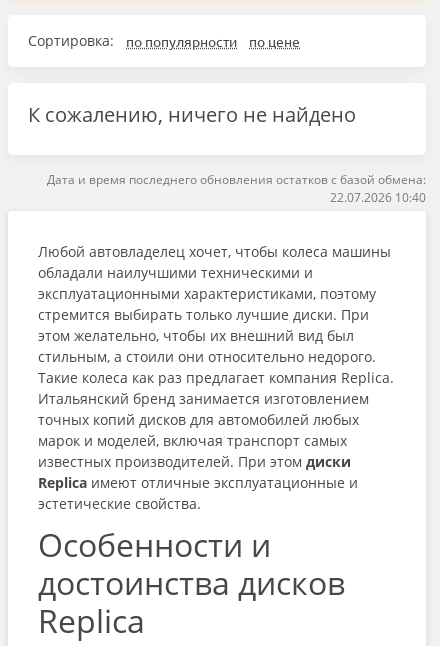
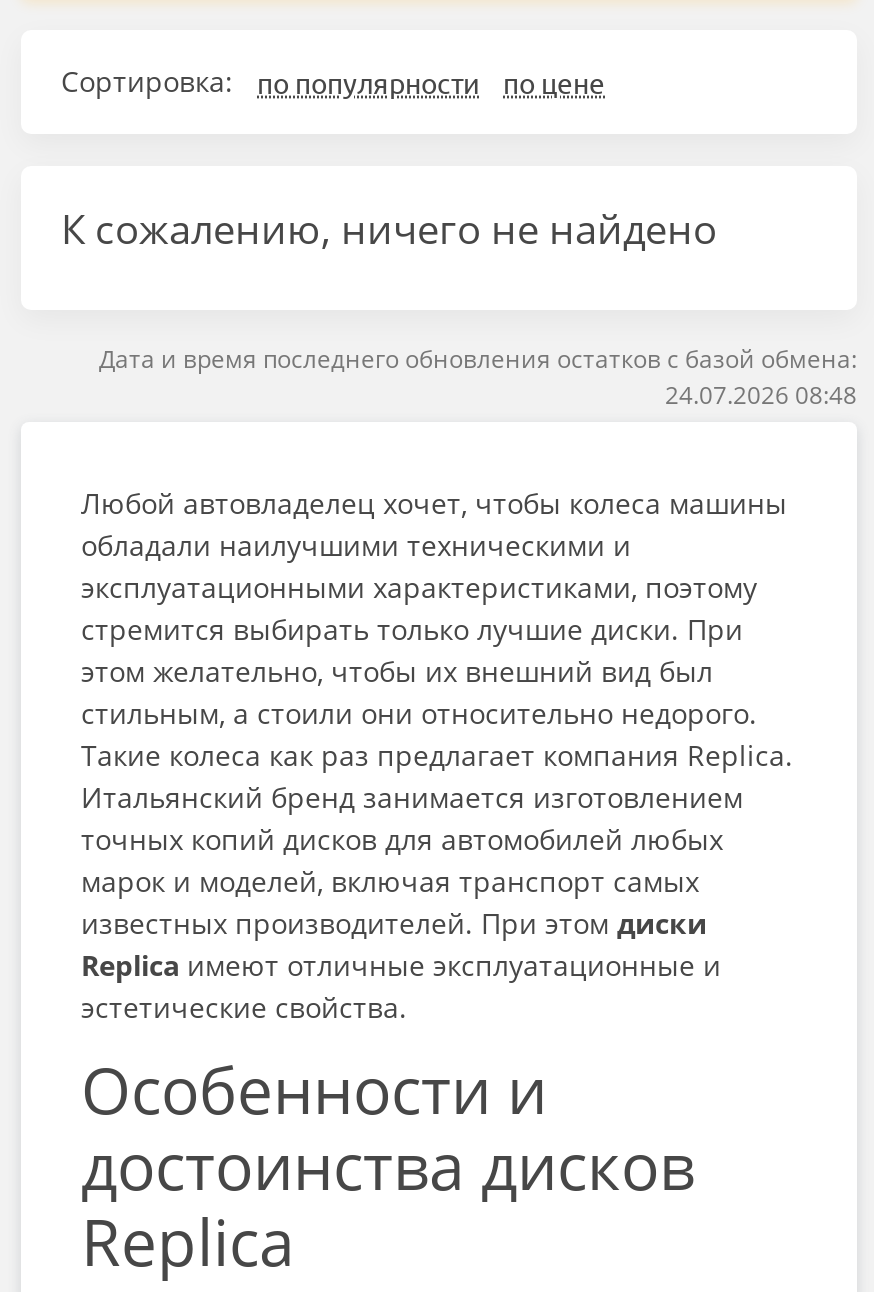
[330,189,426,206] 22.07.2026 10:40 -> [665,378,857,412] 24.07.2026 08:48

